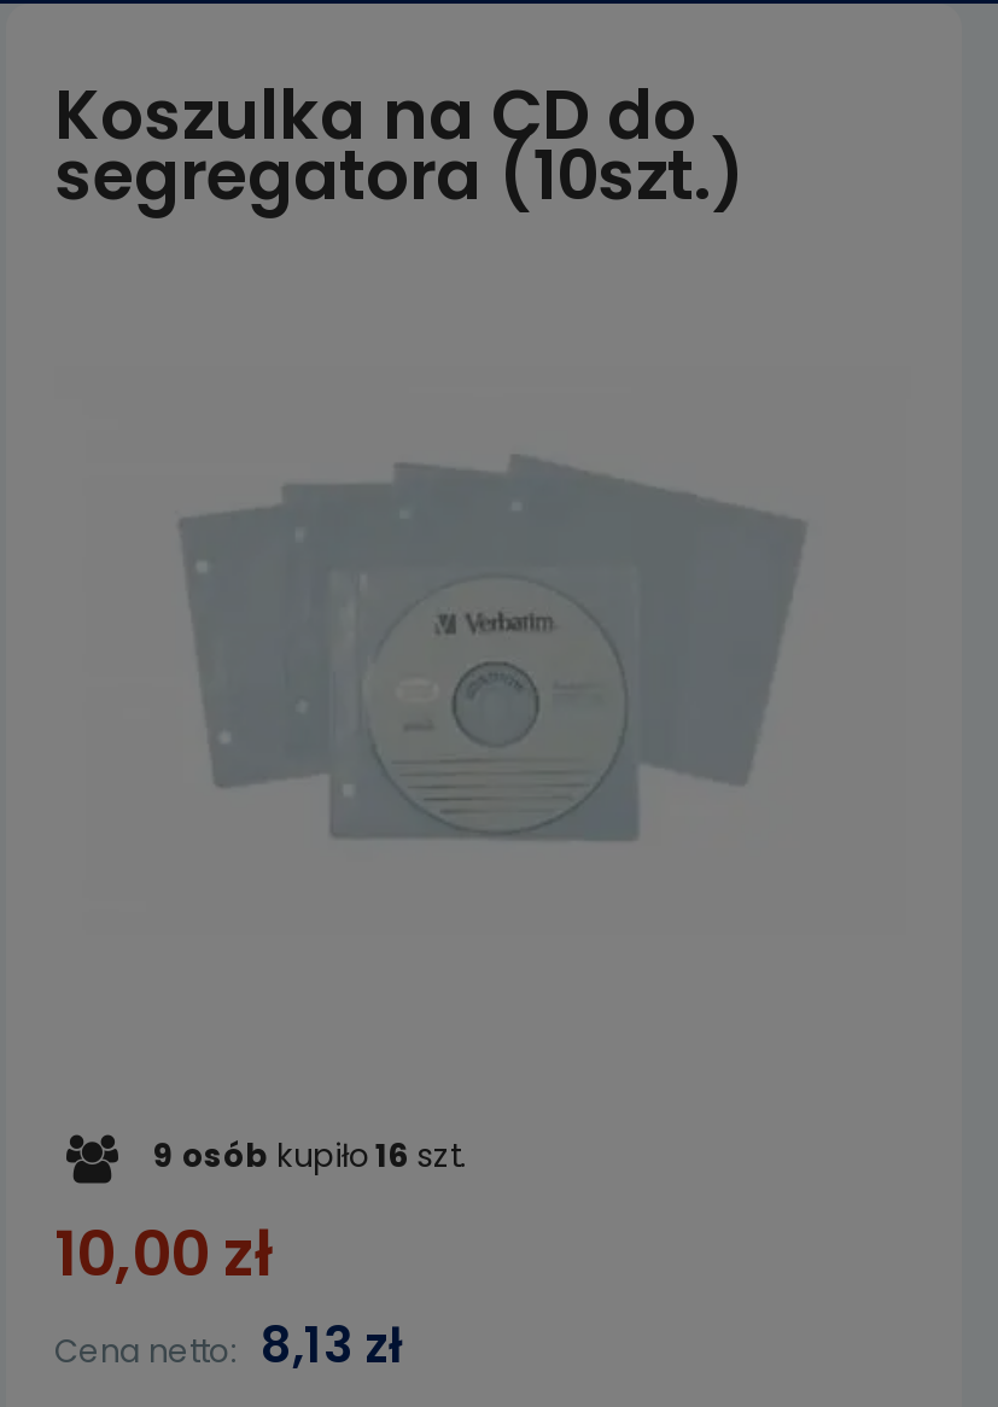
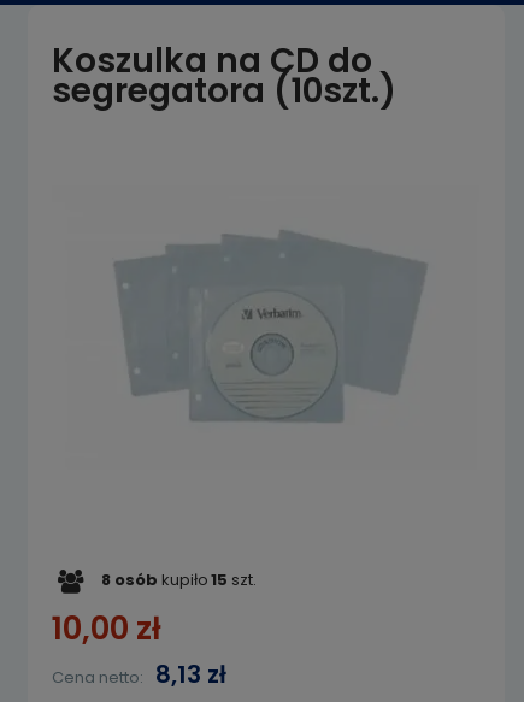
[153,1132,467,1178] 9 osób kupiło 16 szt. -> [101,568,257,591] 8 osób kupiło 15 szt.

